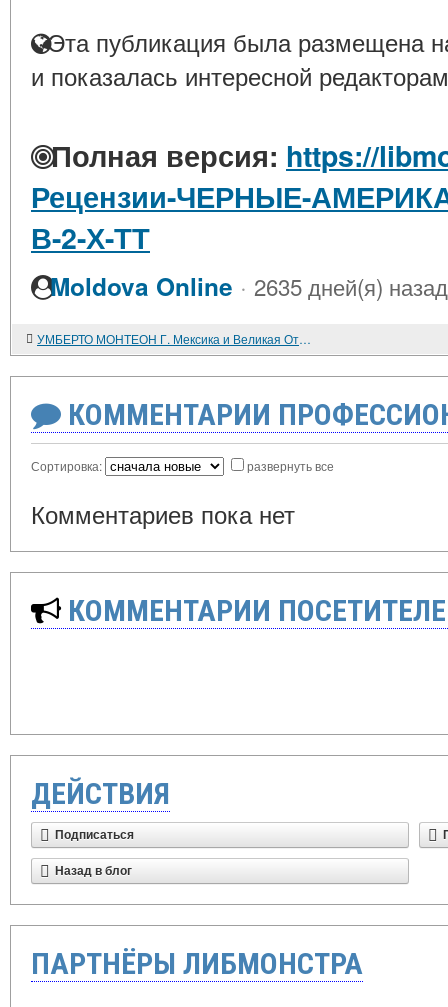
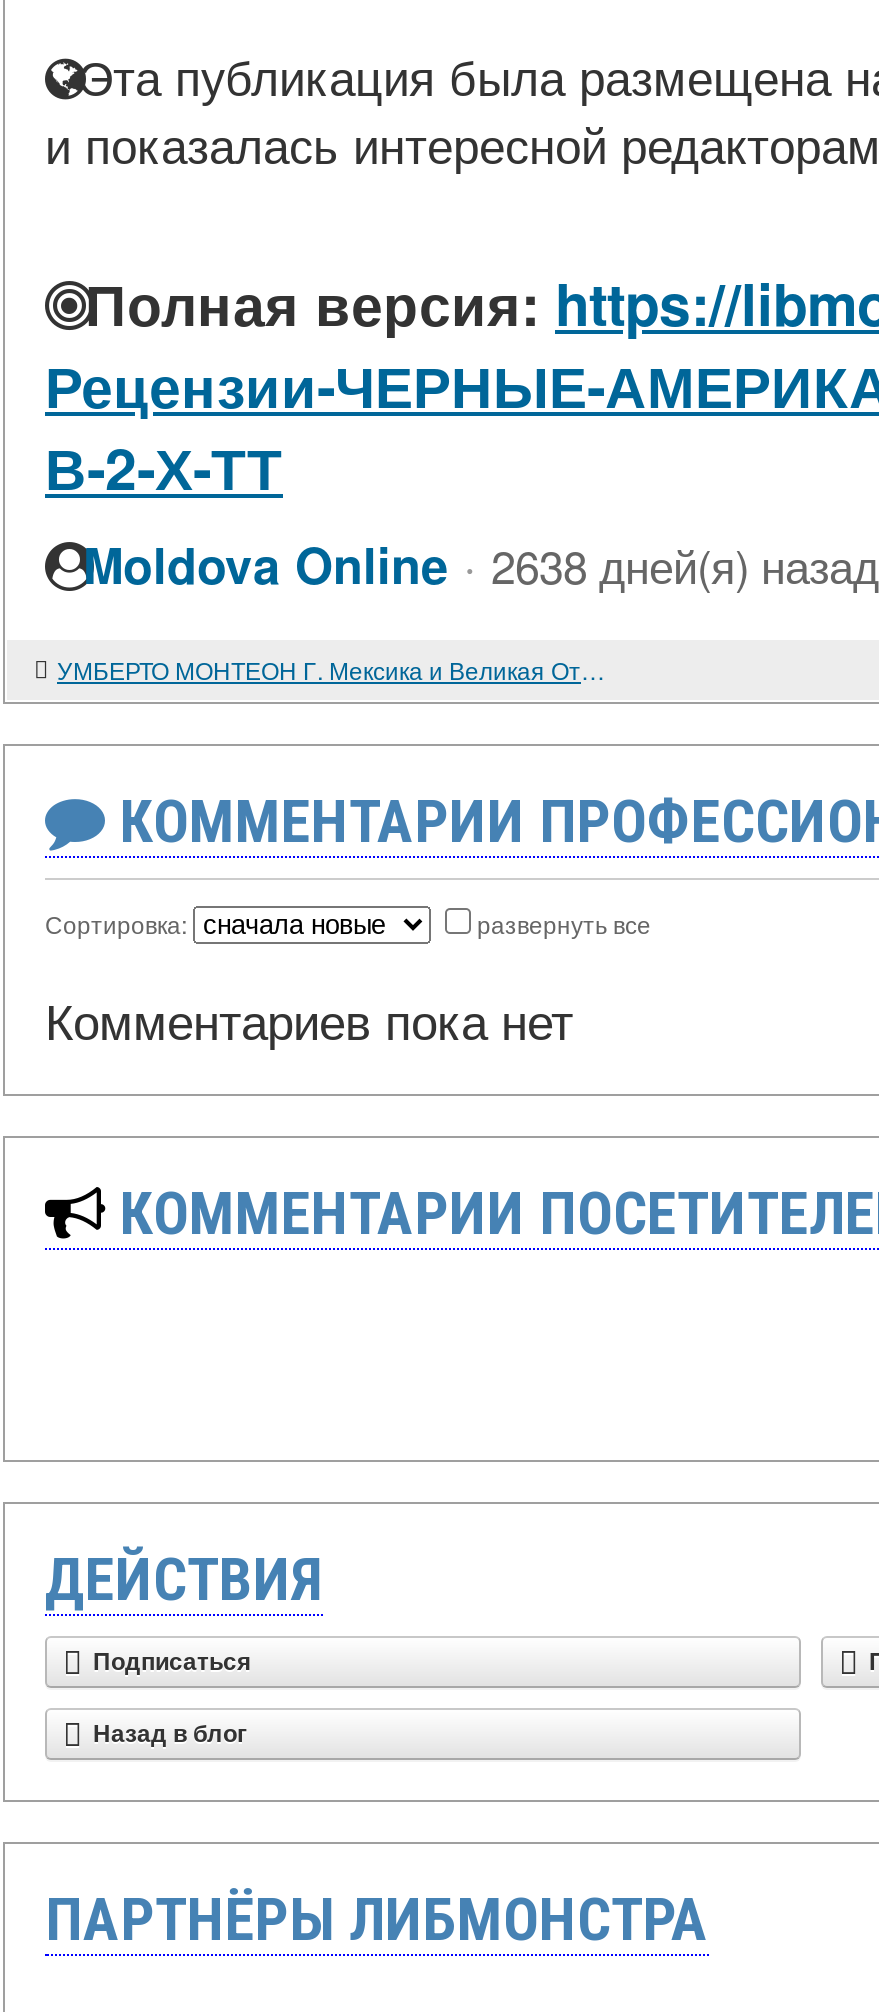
[50,268,448,304] Moldova Online · 2635 дней(я) назад -> [83,528,879,600] Moldova Online · 2638 дней(я) назад

